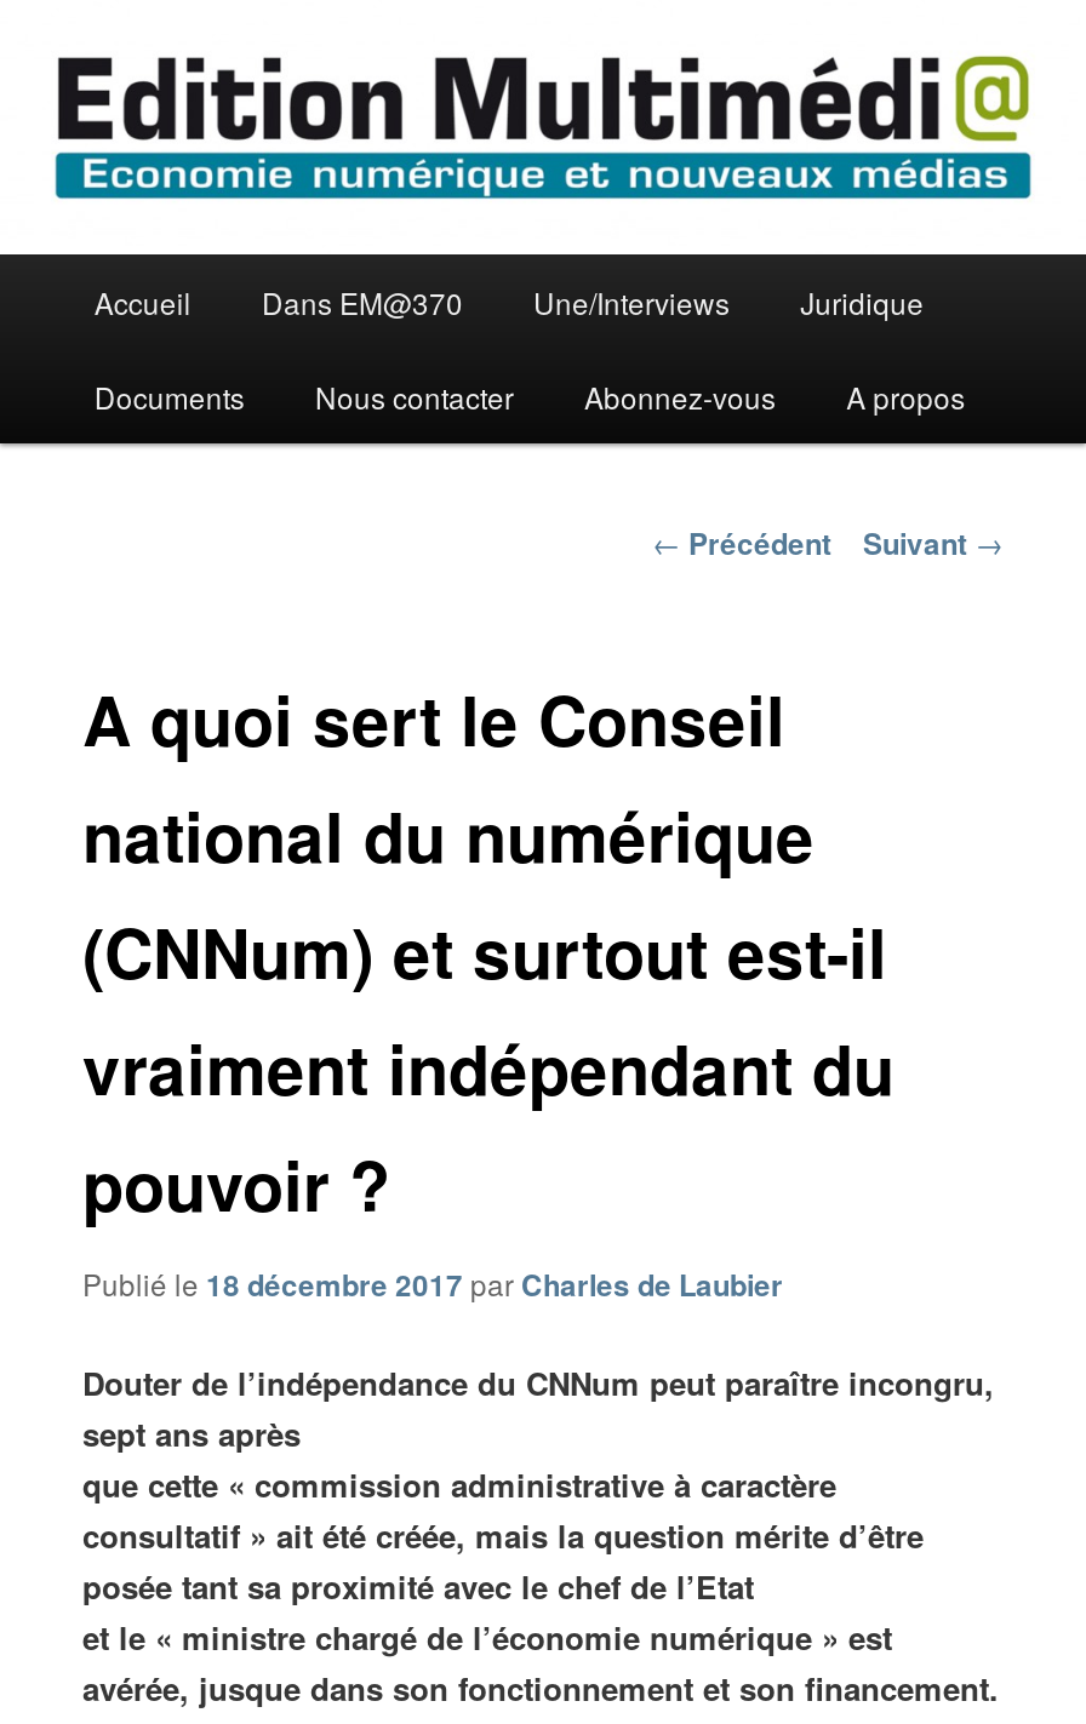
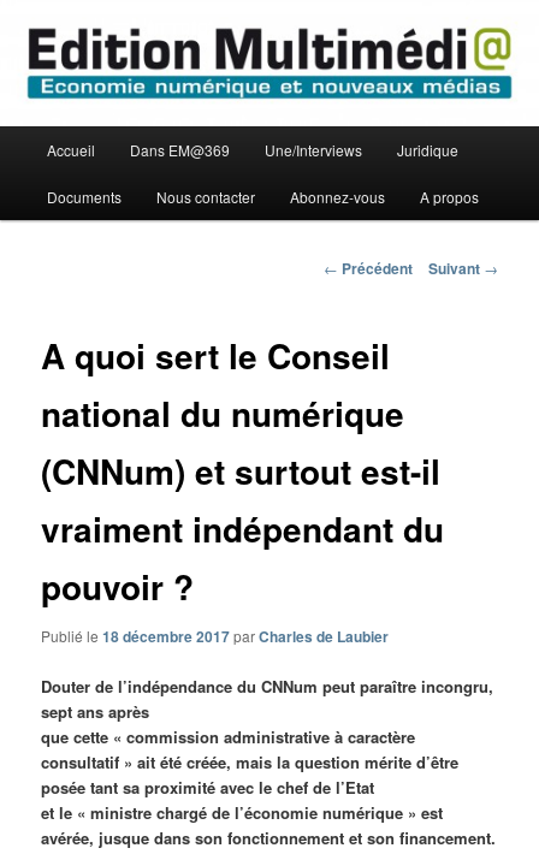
[262,282,463,323] Dans EM@370 -> [130,139,230,160] Dans EM@369

